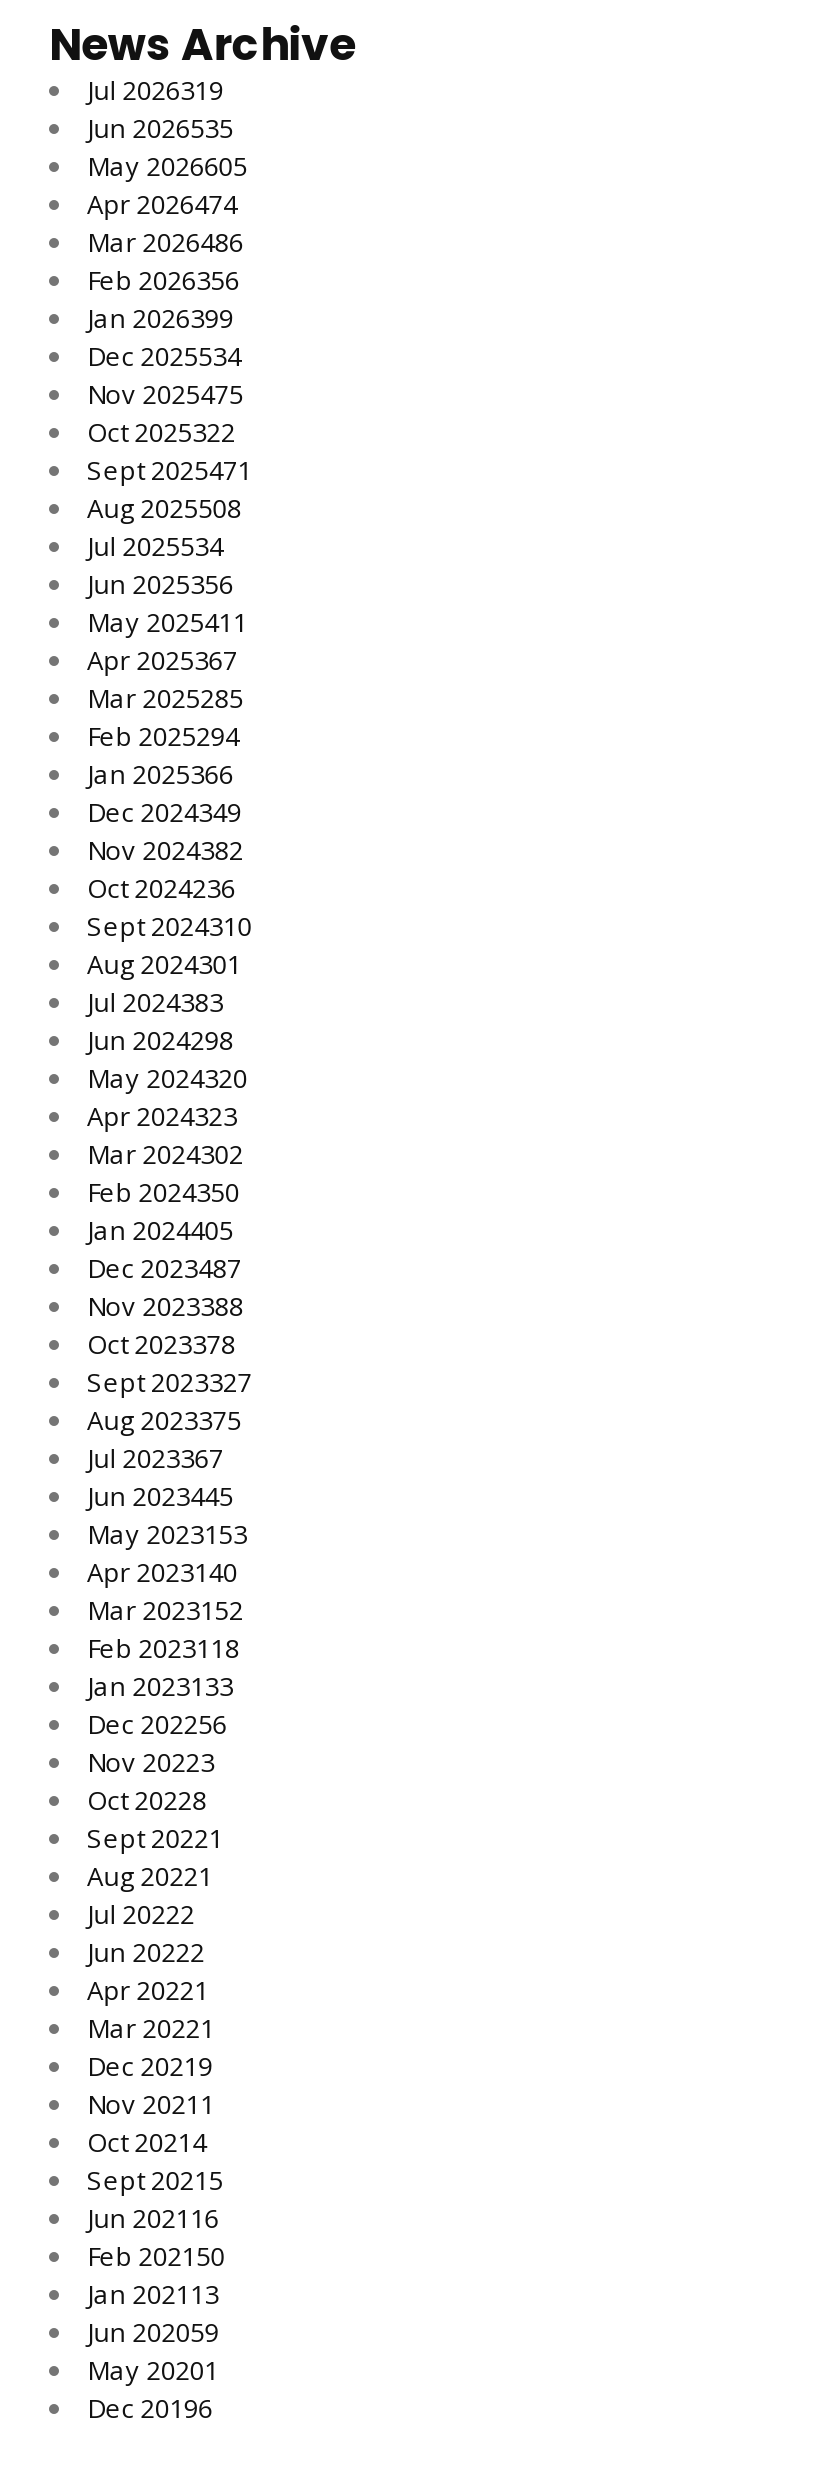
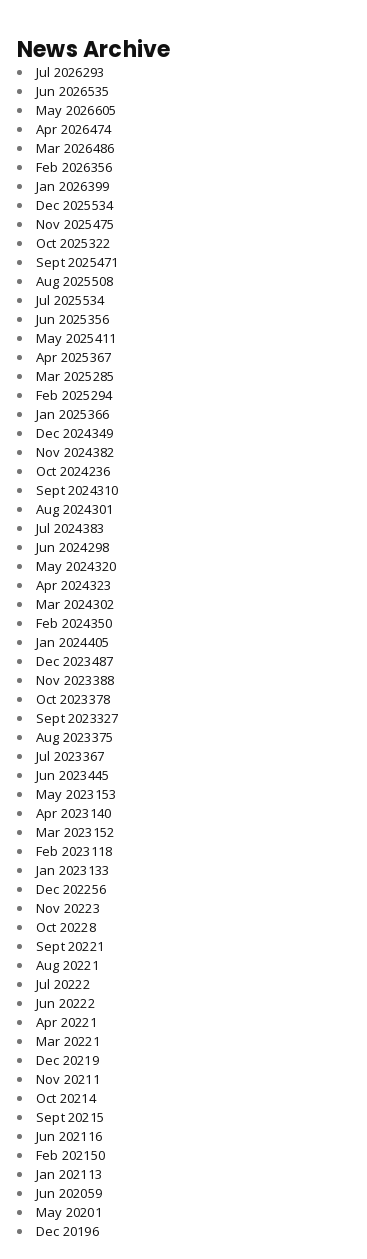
[87,72,223,108] Jul 2026319 -> [36,63,104,81] Jul 2026293

